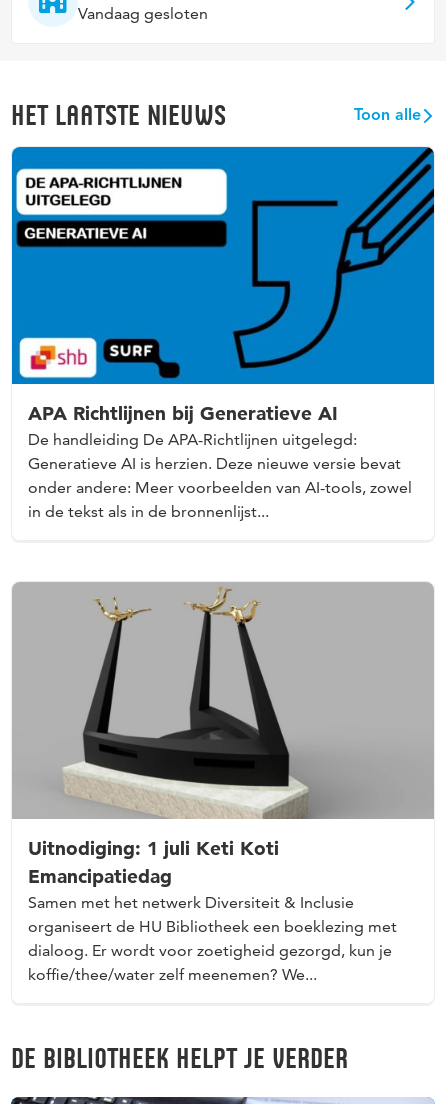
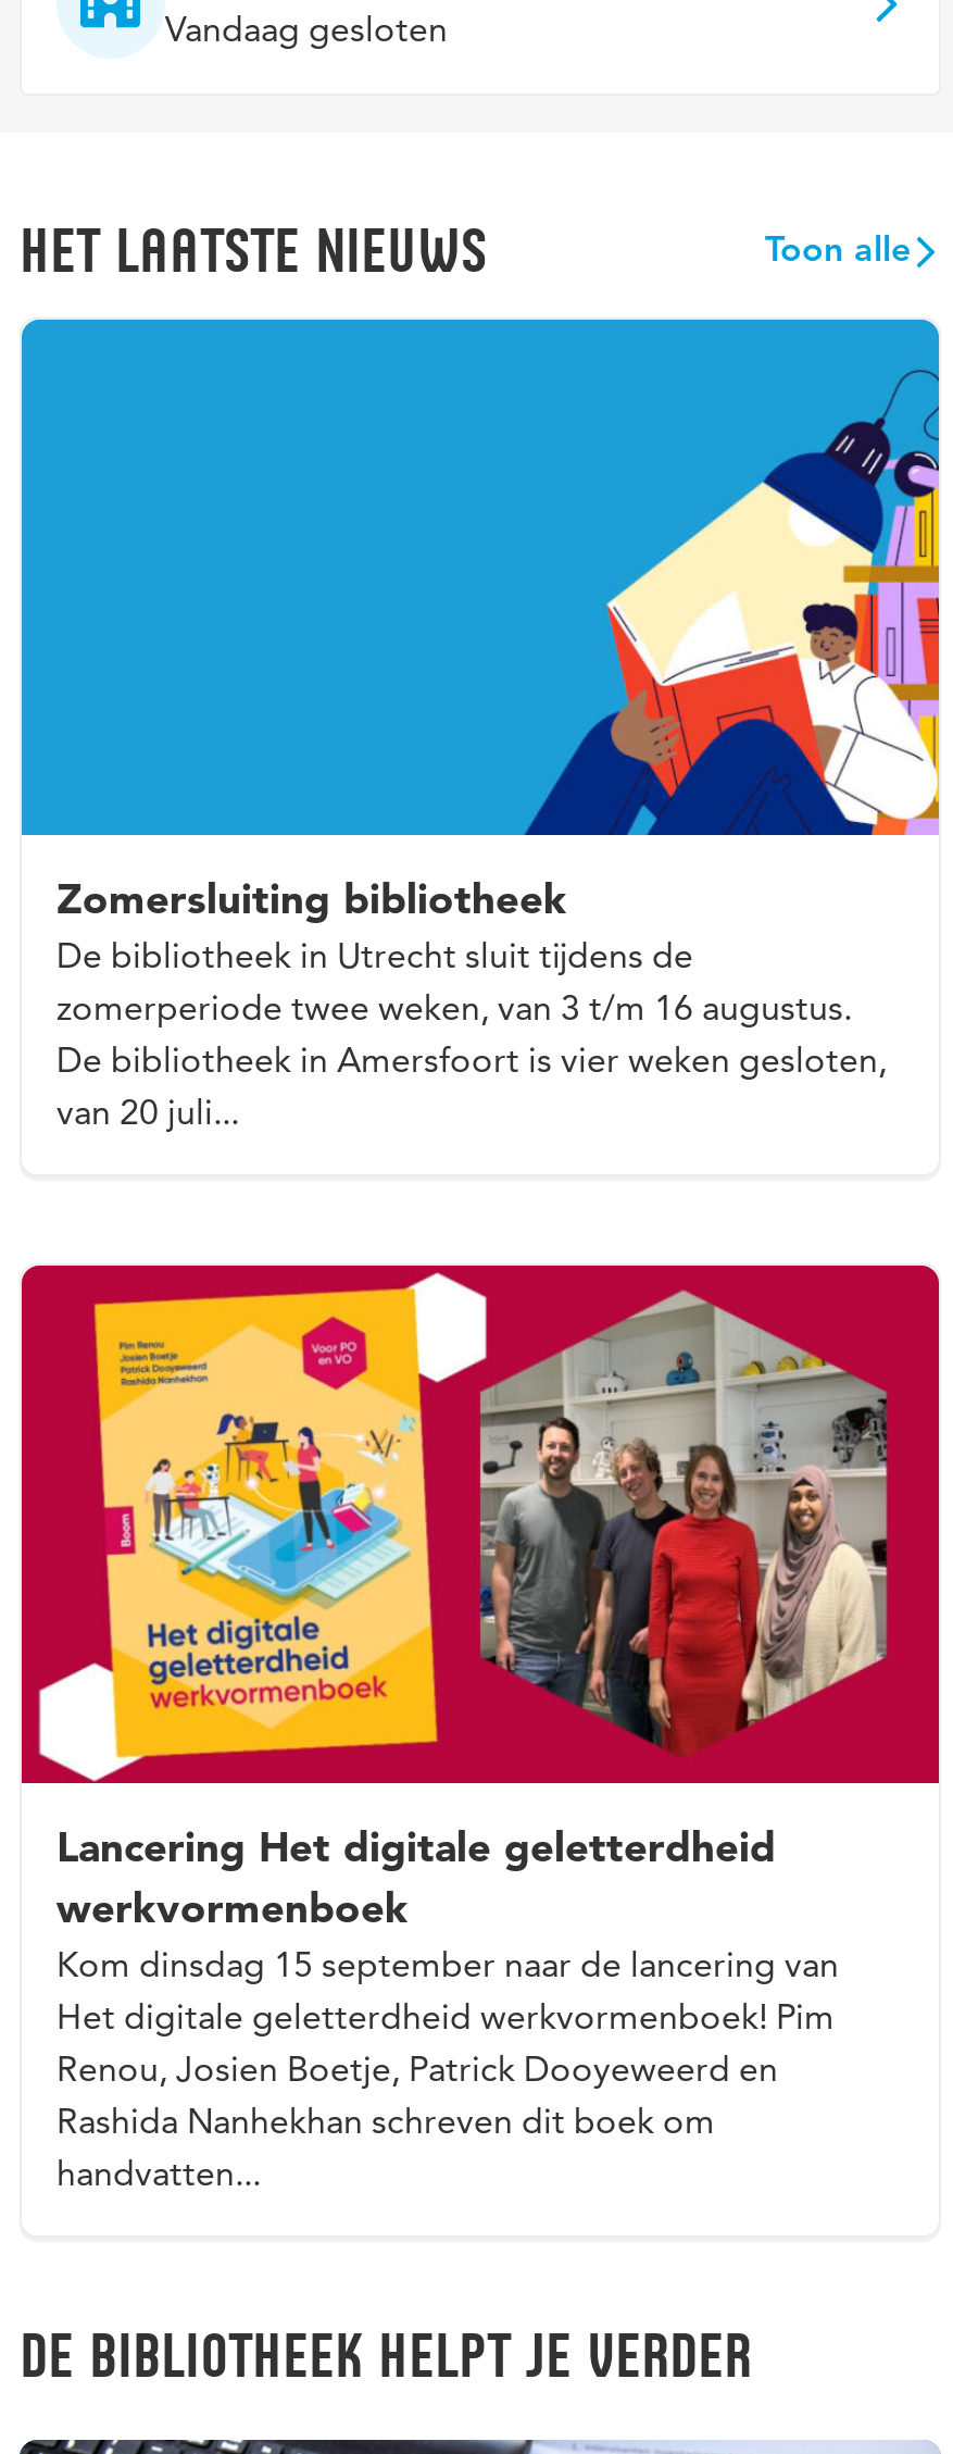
[14,147,435,521] [image] | APA Richtlijnen bij Generatieve AI | De handleiding De APA-Richtlijnen uitgelegd: | Generatieve AI is herzien. Deze nieuwe versie bevat | onder andere: Meer voorbeelden van AI-tools, zowel | in de tekst als in de bronnenlijst... -> [24,320,941,1134] [image] | Zomersluiting bibliotheek | De bibliotheek in Utrecht sluit tijdens de | zomerperiode twee weken, van 3 t/m 16 augustus. | De bibliotheek in Amersfoort is vier weken gesloten, | van 20 juli...
[12,582,434,984] [image] | Uitnodiging: 1 juli Keti Koti | Emancipatiedag | Samen met het netwerk Diversiteit & Inclusie | organiseert de HU Bibliotheek een boeklezing met | dialoog. Er wordt voor zoetigheid gezorgd, kun je | koffie/thee/water zelf meenemen? We... -> [20,1263,941,2194] [image] | Lancering Het digitale geletterdheid | werkvormenboek | Kom dinsdag 15 september naar de lancering van | Het digitale geletterdheid werkvormenboek! Pim | Renou, Josien Boetje, Patrick Dooyeweerd en | Rashida Nanhekhan schreven dit boek om | handvatten...

